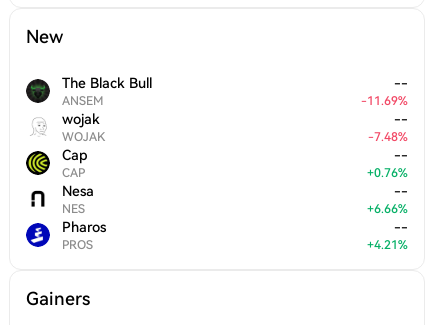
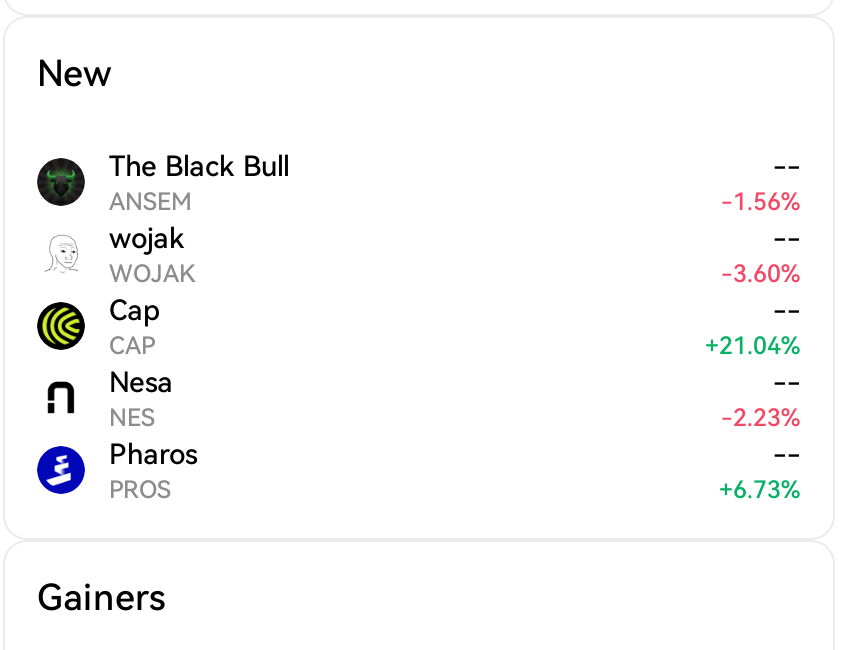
[361,94,408,108] -11.69% -> [721,188,801,216] -1.56%
[368,130,408,144] -7.48% -> [721,260,801,288] -3.60%
[367,166,408,180] +0.76% -> [705,332,801,360] +21.04%
[367,202,408,216] +6.66% -> [721,404,801,432] -2.23%
[367,238,408,252] +4.21% -> [719,476,801,504] +6.73%

